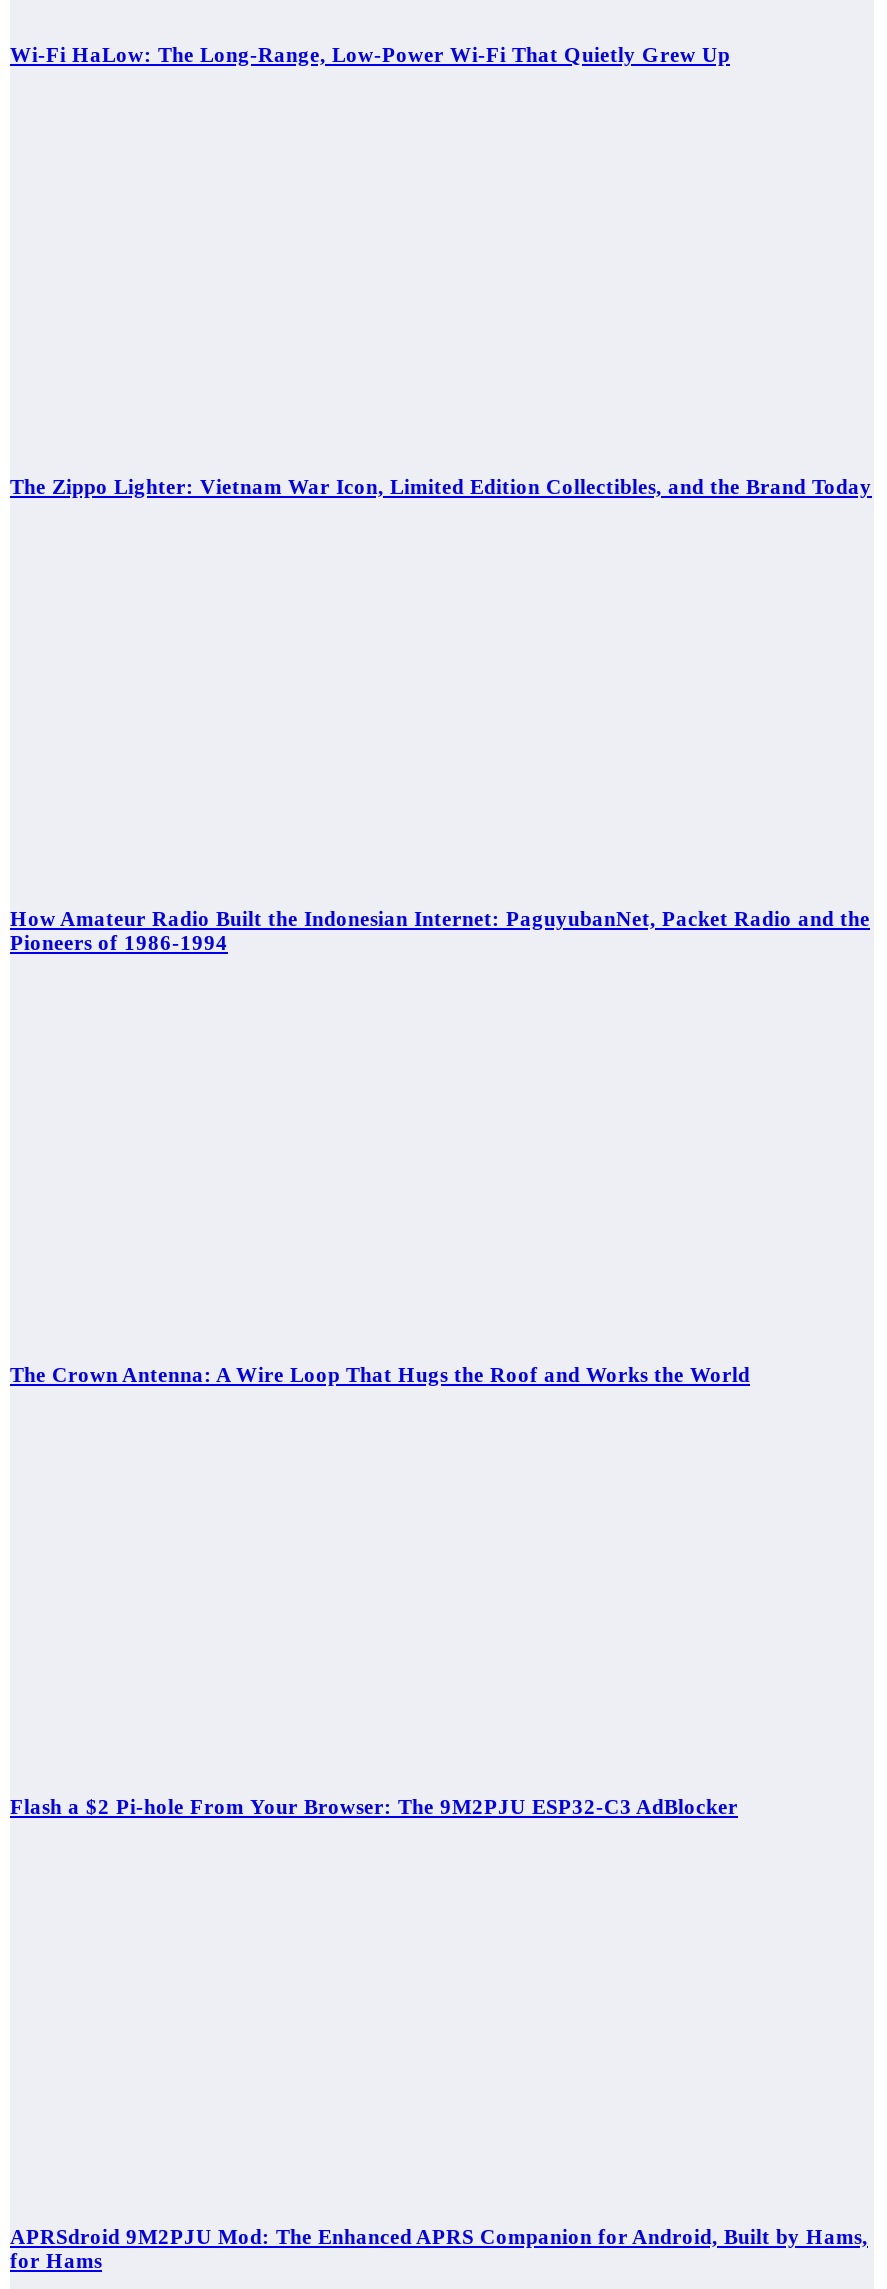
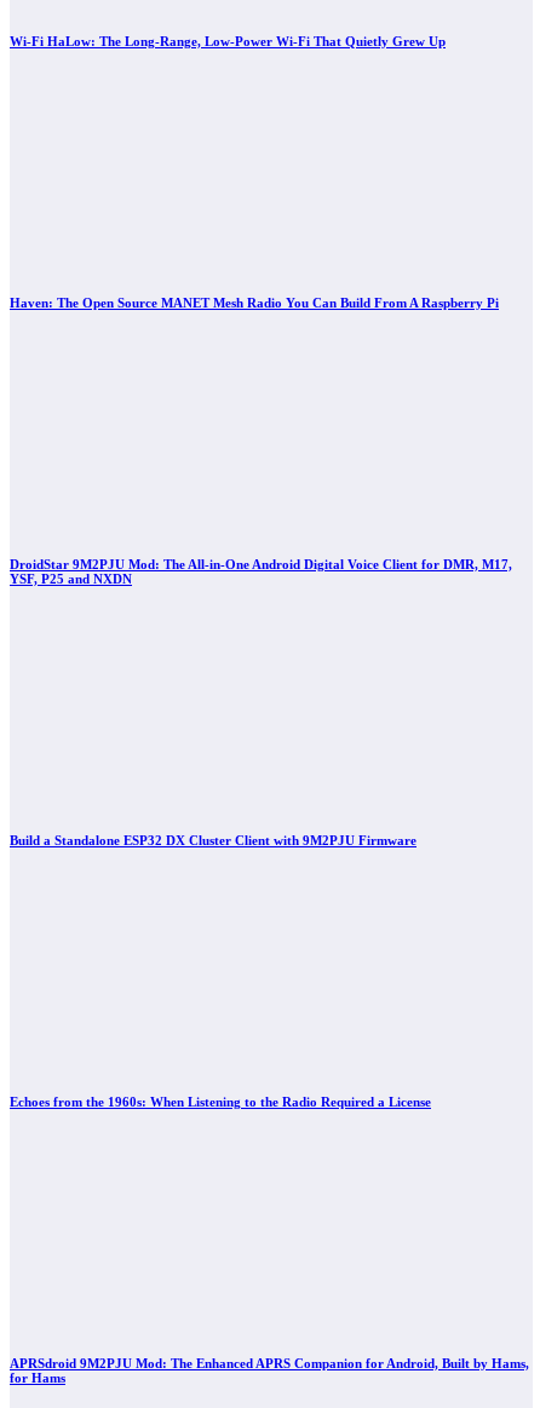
[10,473,872,497] The Zippo Lighter: Vietnam War Icon, Limited Edition Collectibles, and the Brand Today -> [10,296,499,310] Haven: The Open Source MANET Mesh Radio You Can Build From A Raspberry Pi
[10,905,870,953] How Amateur Radio Built the Indonesian Internet: PaguyubanNet, Packet Radio and the | Pioneers of 1986-1994 -> [10,557,512,586] DroidStar 9M2PJU Mod: The All-in-One Android Digital Voice Client for DMR, M17, | YSF, P25 and NXDN
[10,1361,750,1385] The Crown Antenna: A Wire Loop That Hugs the Roof and Works the World -> [10,833,417,848] Build a Standalone ESP32 DX Cluster Client with 9M2PJU Firmware
[10,1793,738,1817] Flash a $2 Pi-hole From Your Browser: The 9M2PJU ESP32-C3 AdBlocker -> [10,1094,431,1109] Echoes from the 1960s: When Listening to the Radio Required a License

